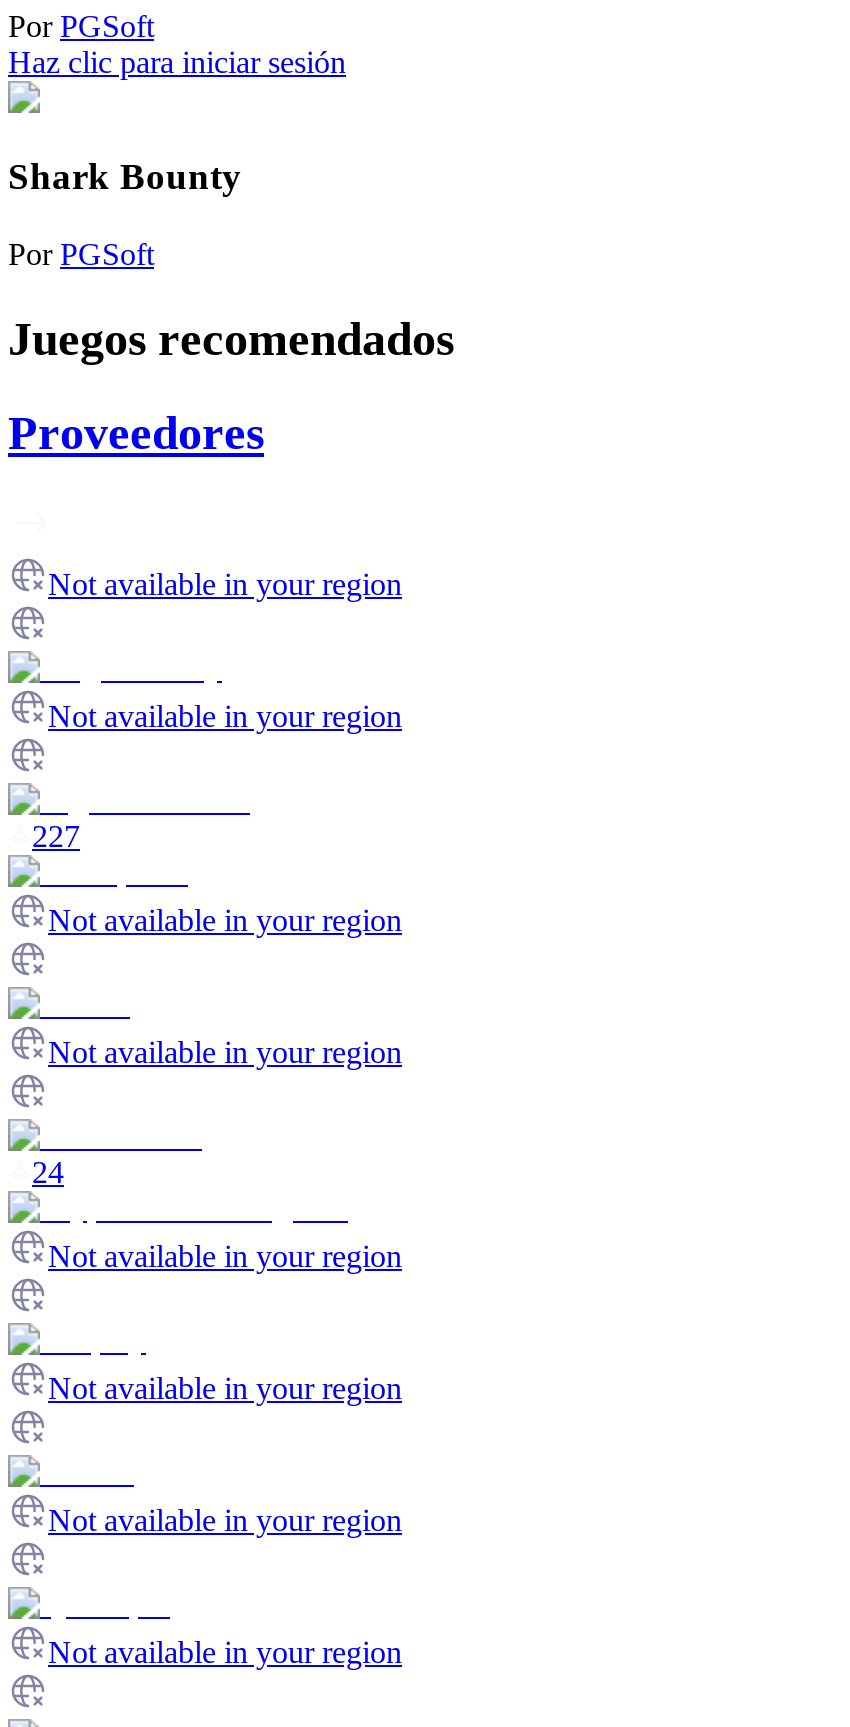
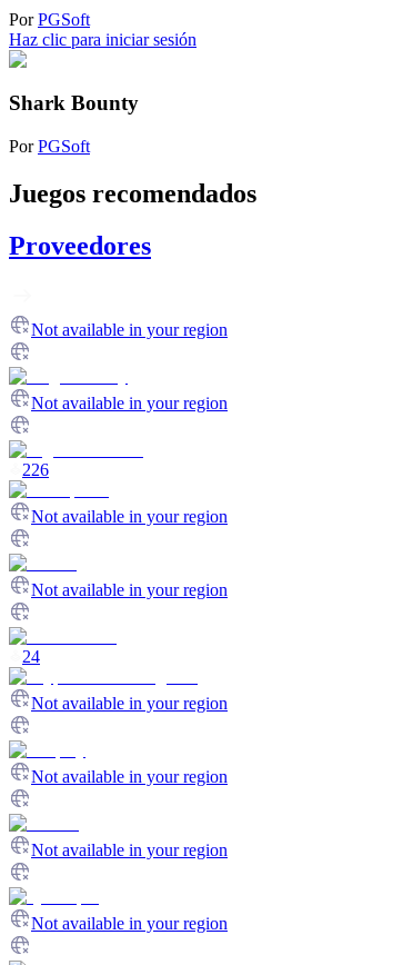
[32,820,80,854] 227 -> [22,461,49,480] 226

